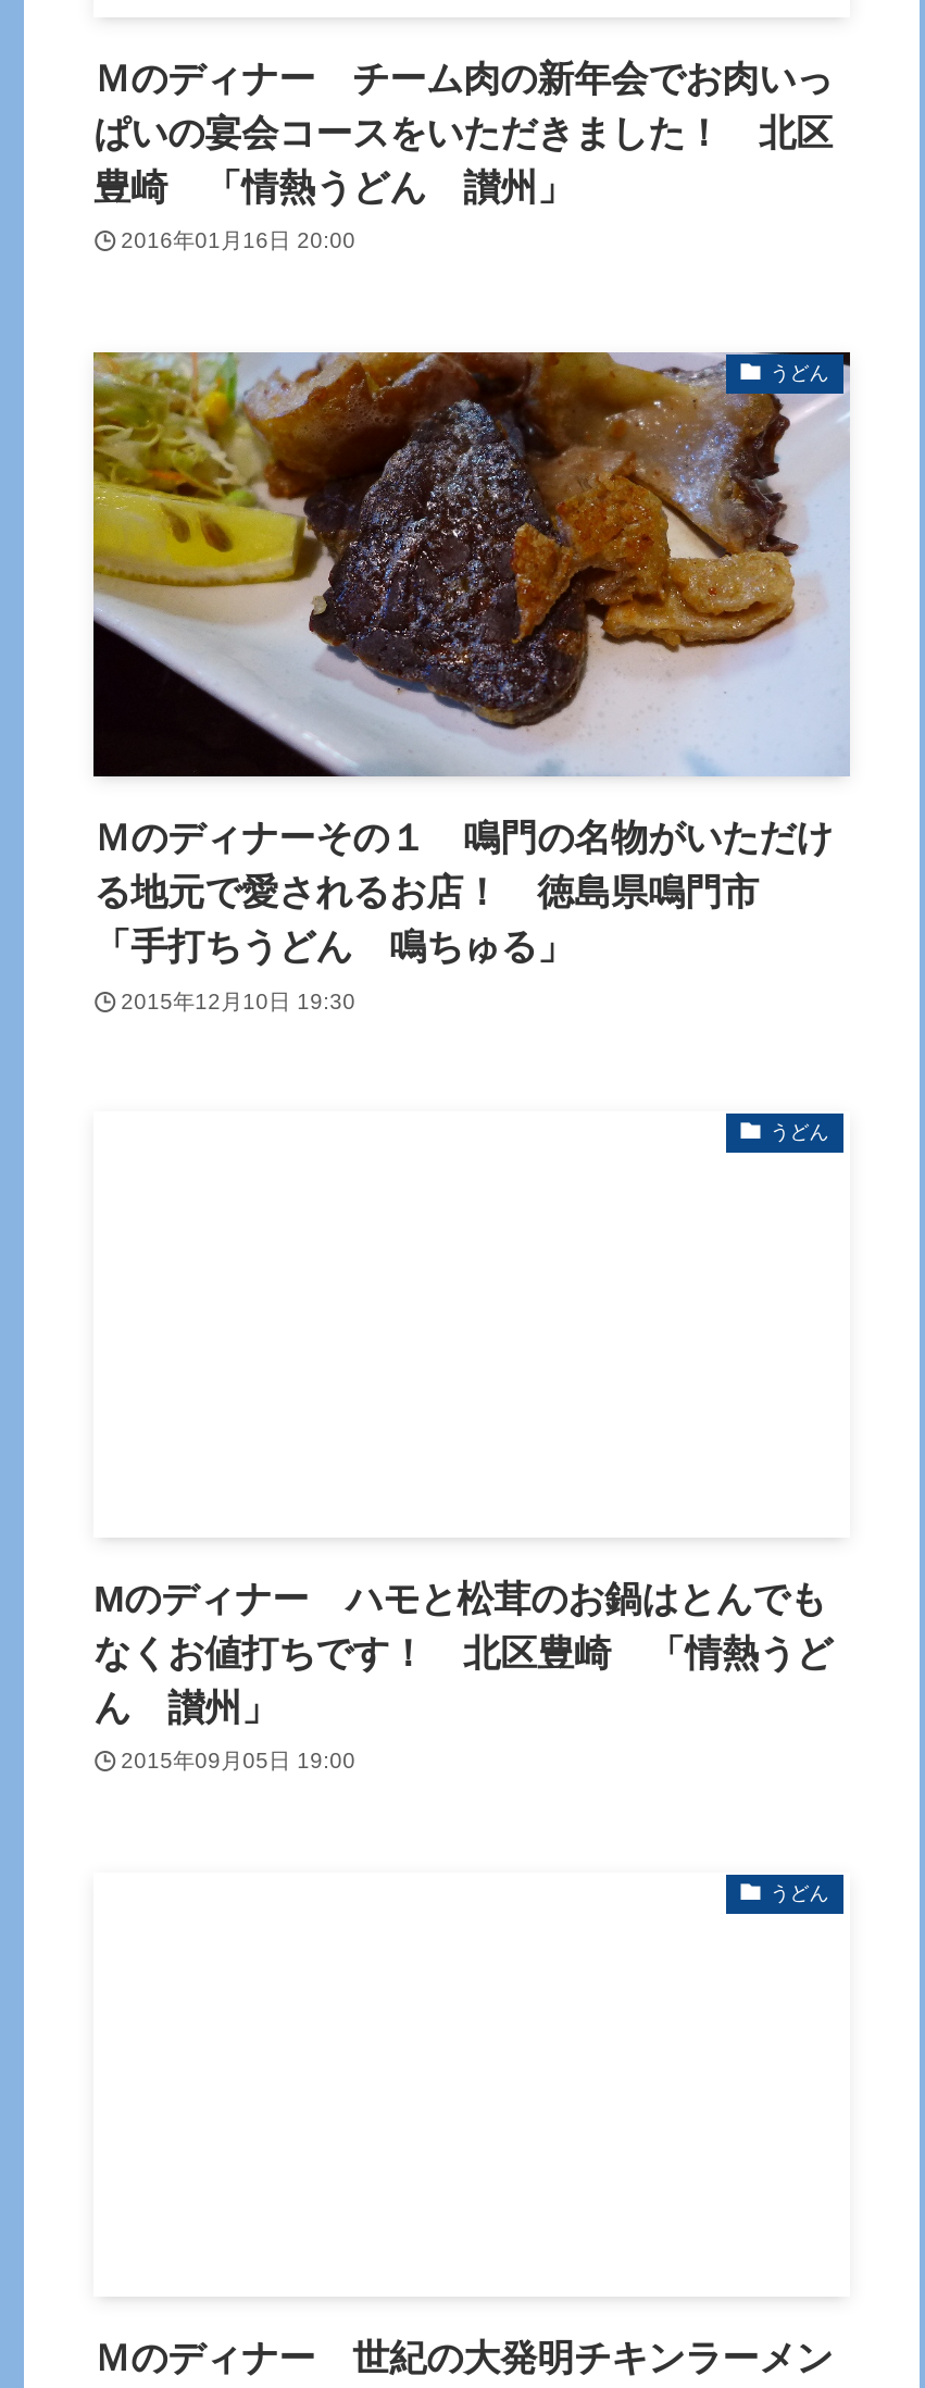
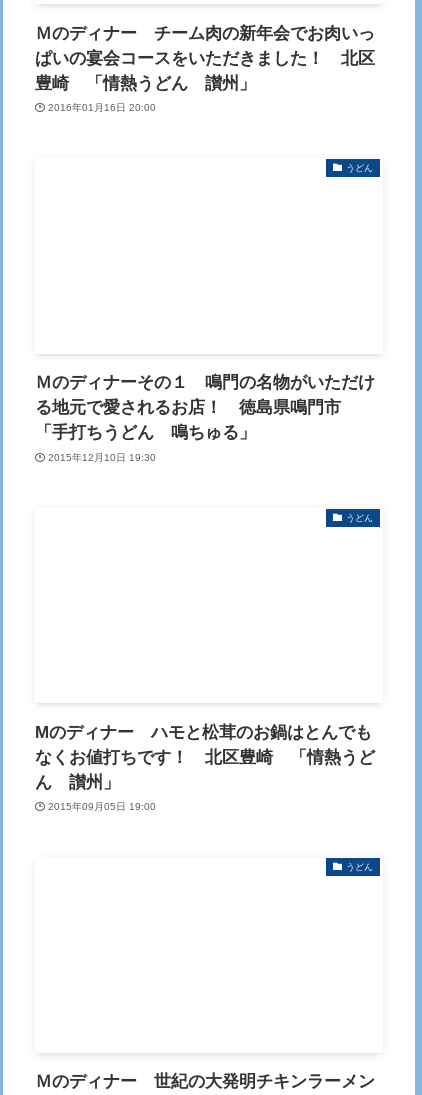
[91,350,852,779] [image] -> none

